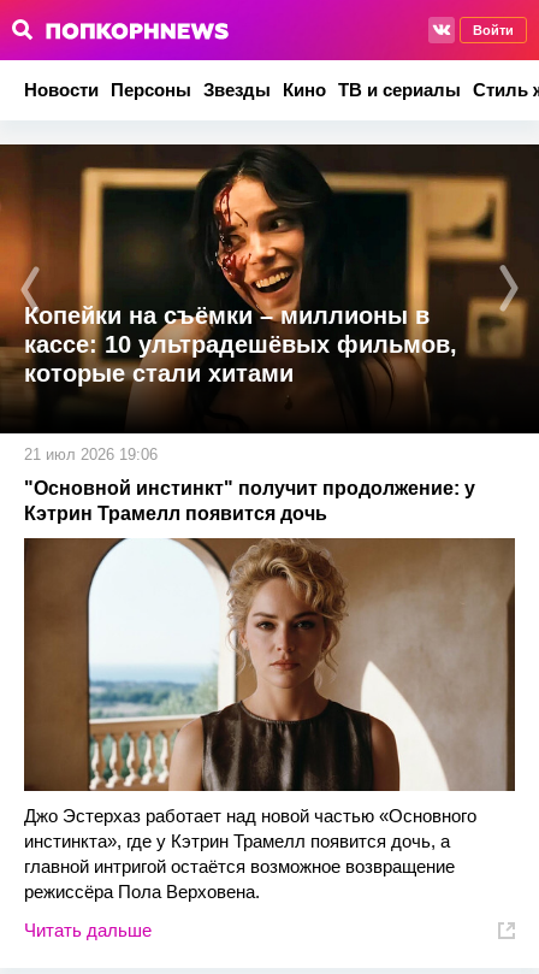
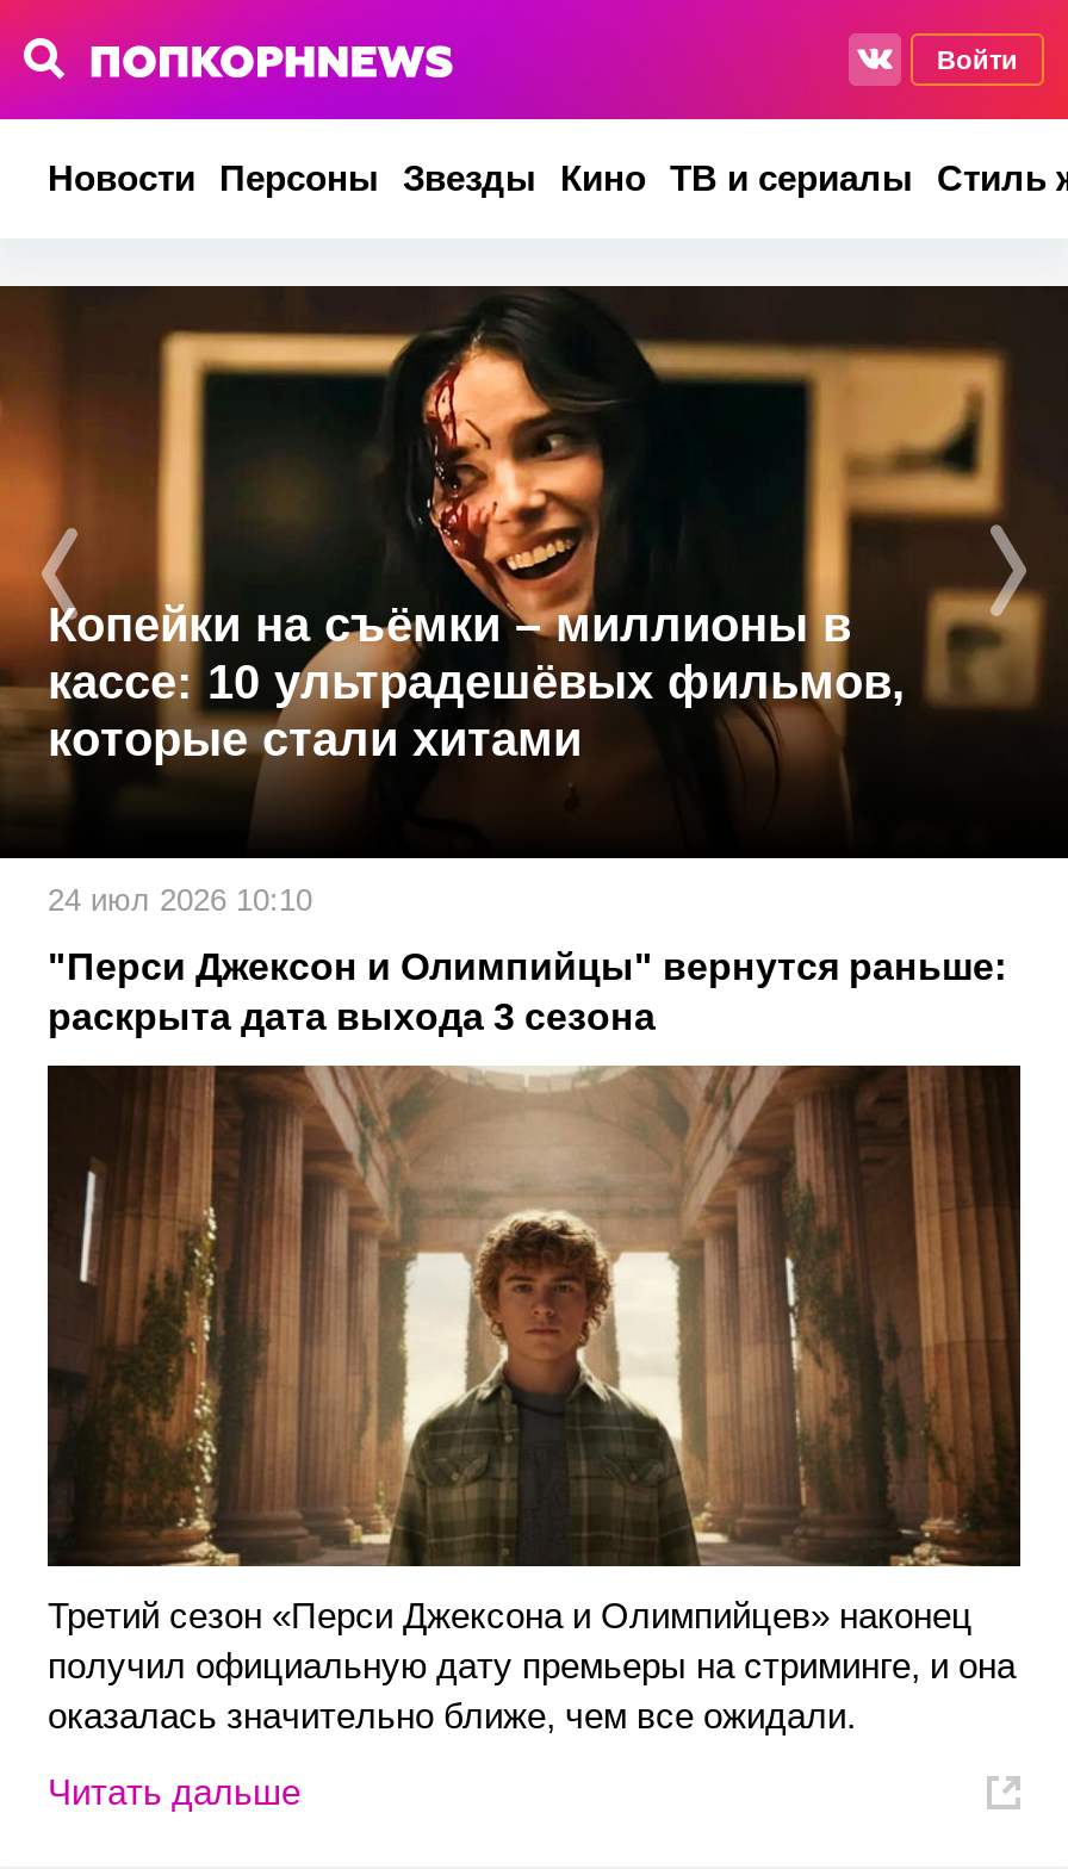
[24,445,158,464] 21 июл 2026 19:06 -> [48,882,312,918] 24 июл 2026 10:10
[24,478,475,524] "Основной инстинкт" получит продолжение: у | Кэтрин Трамелл появится дочь -> [48,946,1006,1037] "Перси Джексон и Олимпийцы" вернутся раньше: | раскрыта дата выхода 3 сезона
[24,538,515,902] [image] | Джо Эстерхаз работает над новой частью «Основного | инстинкта», где у Кэтрин Трамелл появится дочь, а | главной интригой остаётся возможное возвращение | режиссёра Пола Верховена. -> [48,1063,1020,1736] [image] | Третий сезон «Перси Джексона и Олимпийцев» наконец | получил официальную дату премьеры на стриминге, и она | оказалась значительно ближе, чем все ожидали.

